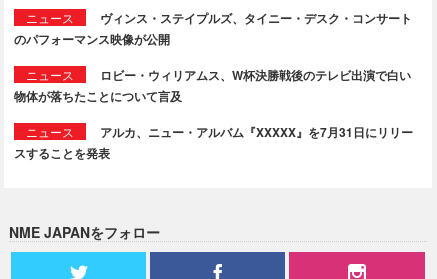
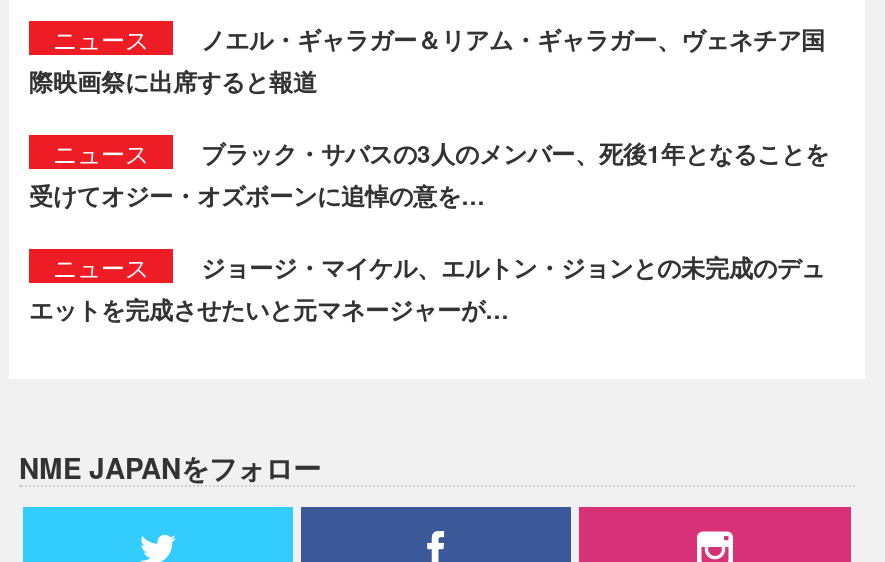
[14,8,412,47] ヴィンス・ステイプルズ、タイニー・デスク・コンサート | のパフォーマンス映像が公開 -> [29,21,825,99] ノエル・ギャラガー＆リアム・ギャラガー、ヴェネチア国 | 際映画祭に出席すると報道
[14,65,411,104] ロビー・ウィリアムス、W杯決勝戦後のテレビ出演で白い | 物体が落ちたことについて言及 -> [29,135,829,213] ブラック・サバスの3人のメンバー、死後1年となることを | 受けてオジー・オズボーンに追悼の意を…
[14,122,413,161] アルカ、ニュー・アルバム『XXXXX』を7月31日にリリー | スすることを発表 -> [29,249,825,327] ジョージ・マイケル、エルトン・ジョンとの未完成のデュ | エットを完成させたいと元マネージャーが…

